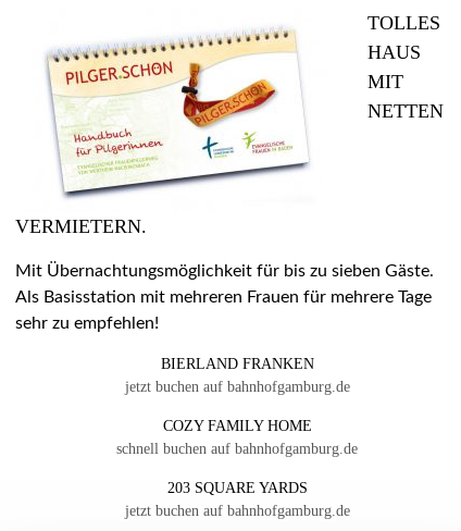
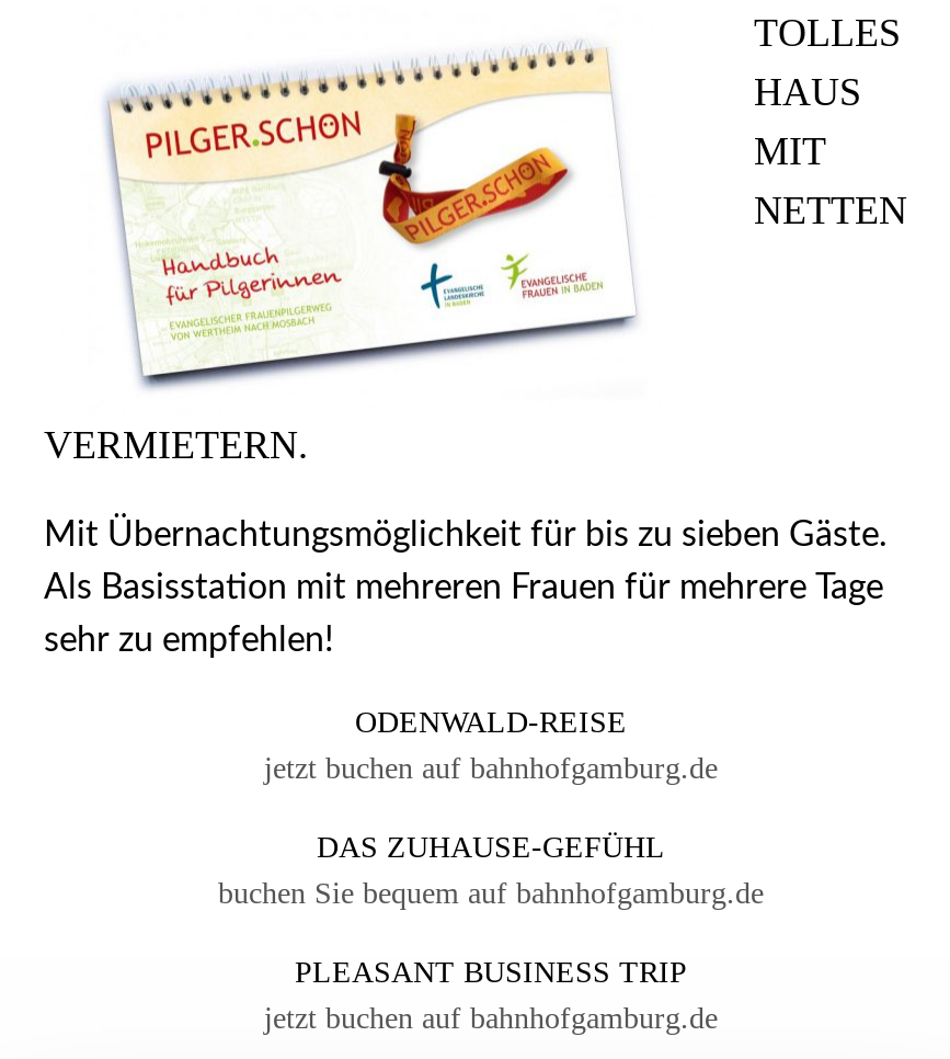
[160,356,314,372] BIERLAND FRANKEN -> [355,705,627,738] ODENWALD-REISE
[116,418,358,457] COZY FAMILY HOME | schnell buchen auf bahnhofgamburg.de -> [218,830,764,909] DAS ZUHAUSE-GEFÜHL | buchen Sie bequem auf bahnhofgamburg.de
[167,480,307,496] 203 SQUARE YARDS -> [295,955,687,988] PLEASANT BUSINESS TRIP

